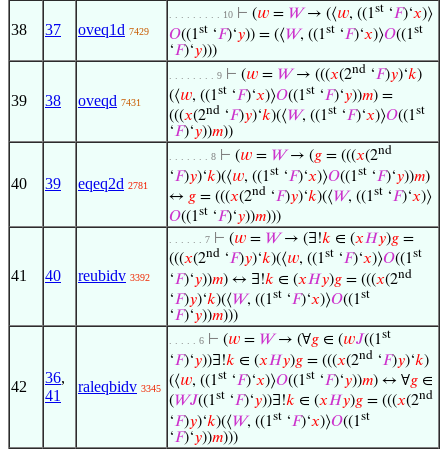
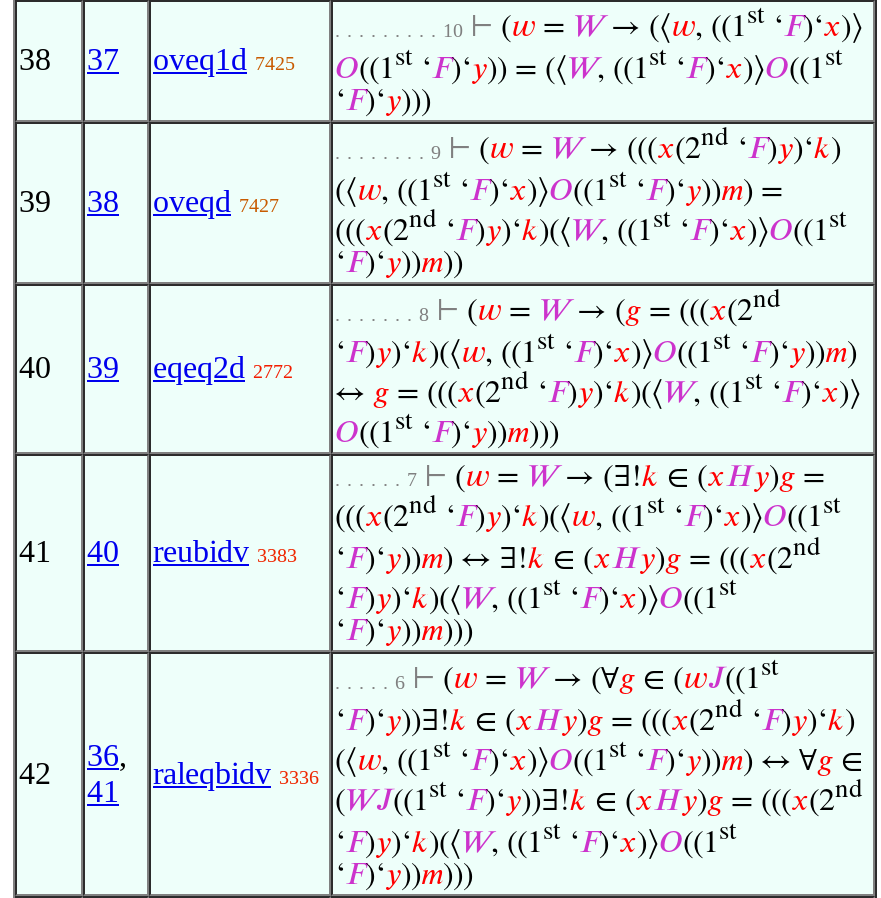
[78,21,149,38] oveq1d 7429 -> [153,42,295,76] oveq1d 7425
[78,92,141,109] oveqd 7431 -> [153,184,279,218] oveqd 7427
[78,175,148,192] eqeq2d 2781 -> [153,350,293,384] eqeq2d 2772
[78,267,150,284] reubidv 3392 -> [153,534,297,568] reubidv 3383
[78,378,161,395] raleqbidv 3345 -> [153,756,319,790] raleqbidv 3336

